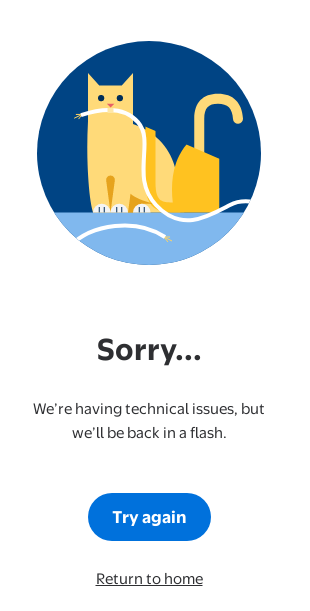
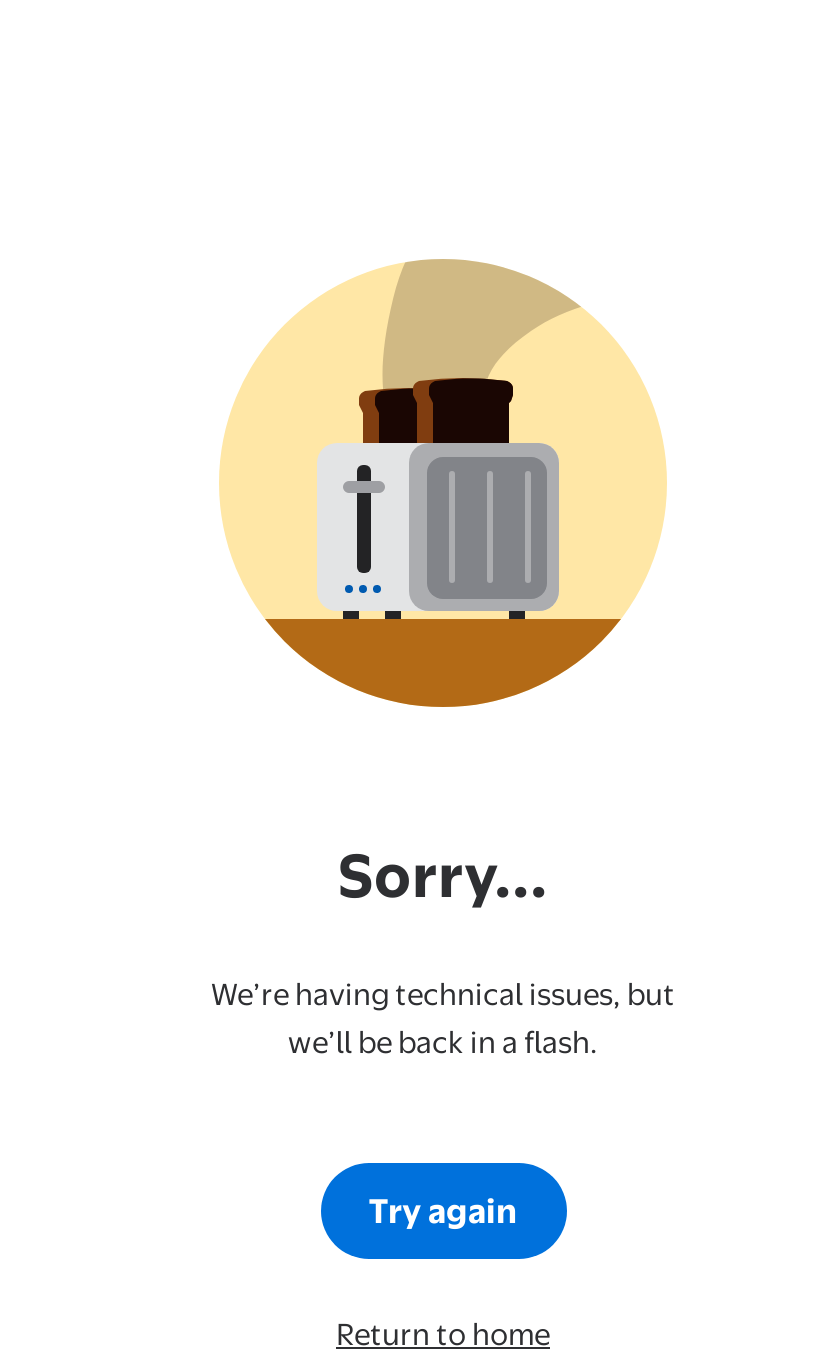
[36,40,262,266] [image] -> [219,259,667,709] [image]

